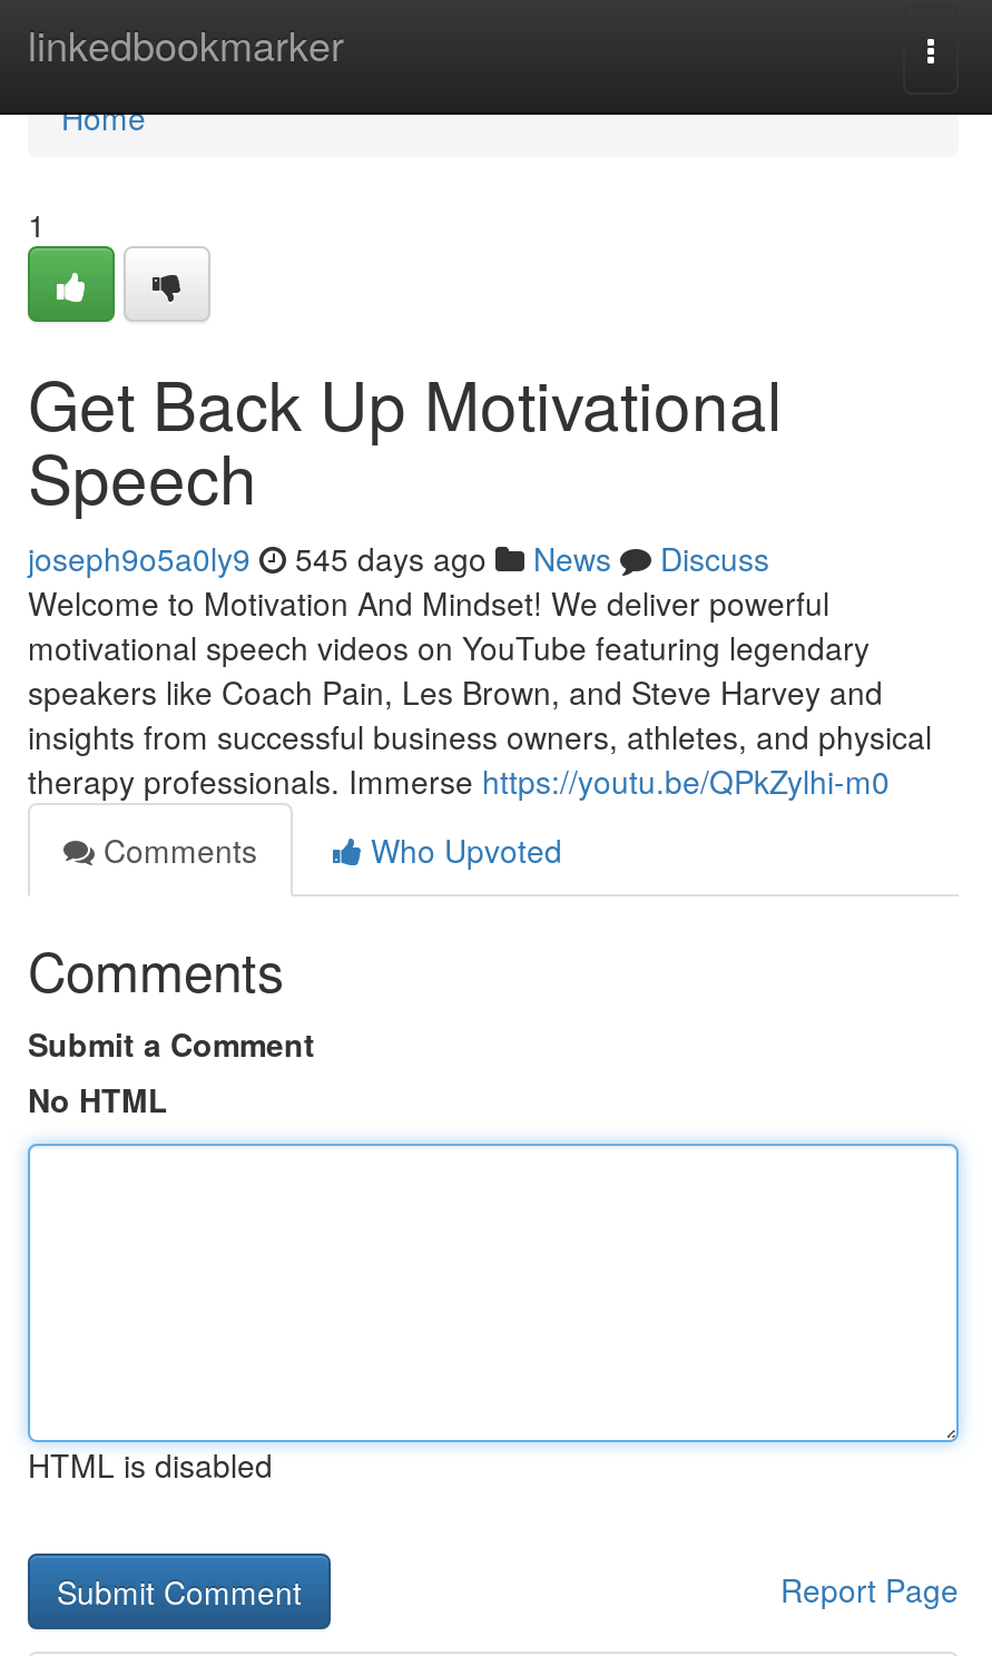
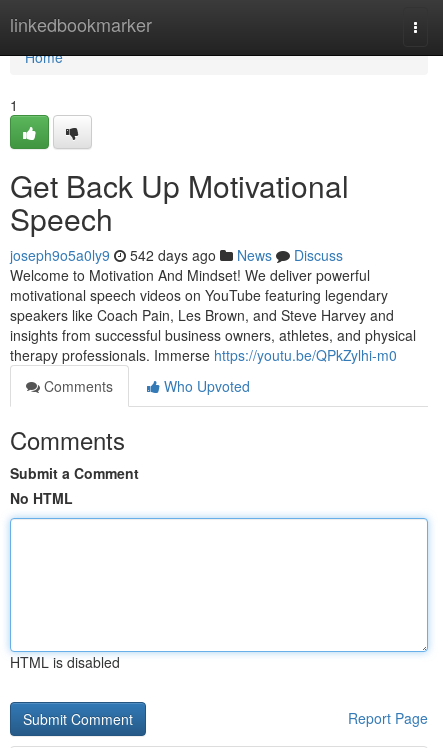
[28,536,769,580] joseph9o5a0ly9 545 days ago News Discuss -> [10,245,343,265] joseph9o5a0ly9 542 days ago News Discuss

